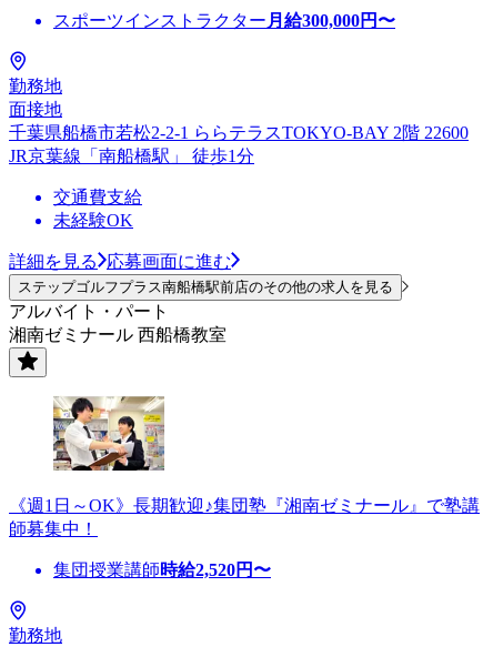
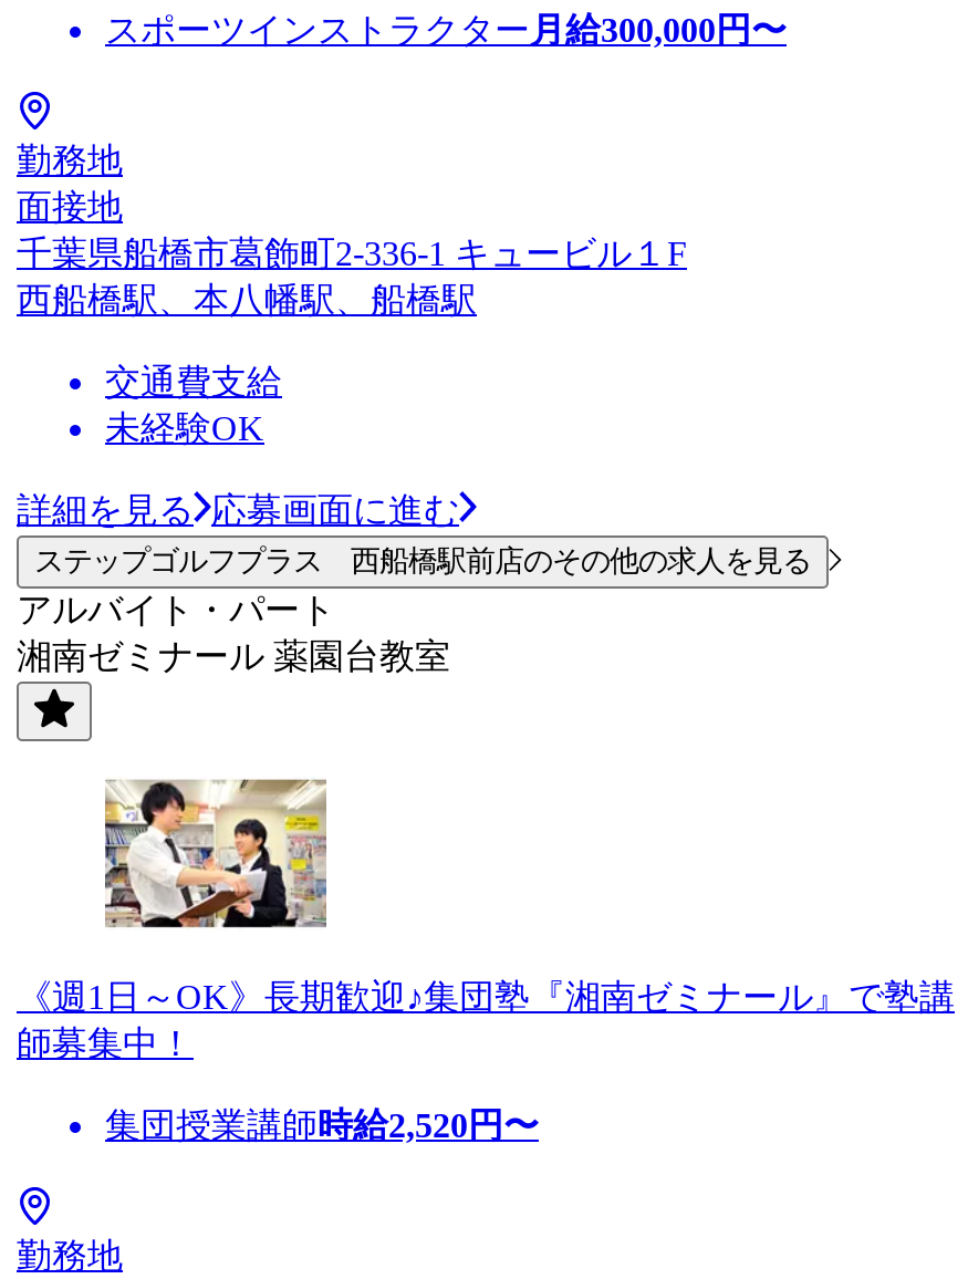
[9,123,469,165] 千葉県船橋市若松2-2-1 ららテラスTOKYO-BAY 2階 22600 | JR京葉線「南船橋駅」 徒歩1分 -> [17,234,687,318] 千葉県船橋市葛飾町2-336-1 キュービル１F | 西船橋駅、本八幡駅、船橋駅
[18,278,393,295] ステップゴルフプラス南船橋駅前店のその他の求人を見る -> [34,544,811,577] ステップゴルフプラス 西船橋駅前店のその他の求人を見る
[9,325,227,344] 湘南ゼミナール 西船橋教室 -> [17,637,450,675] 湘南ゼミナール 薬園台教室

